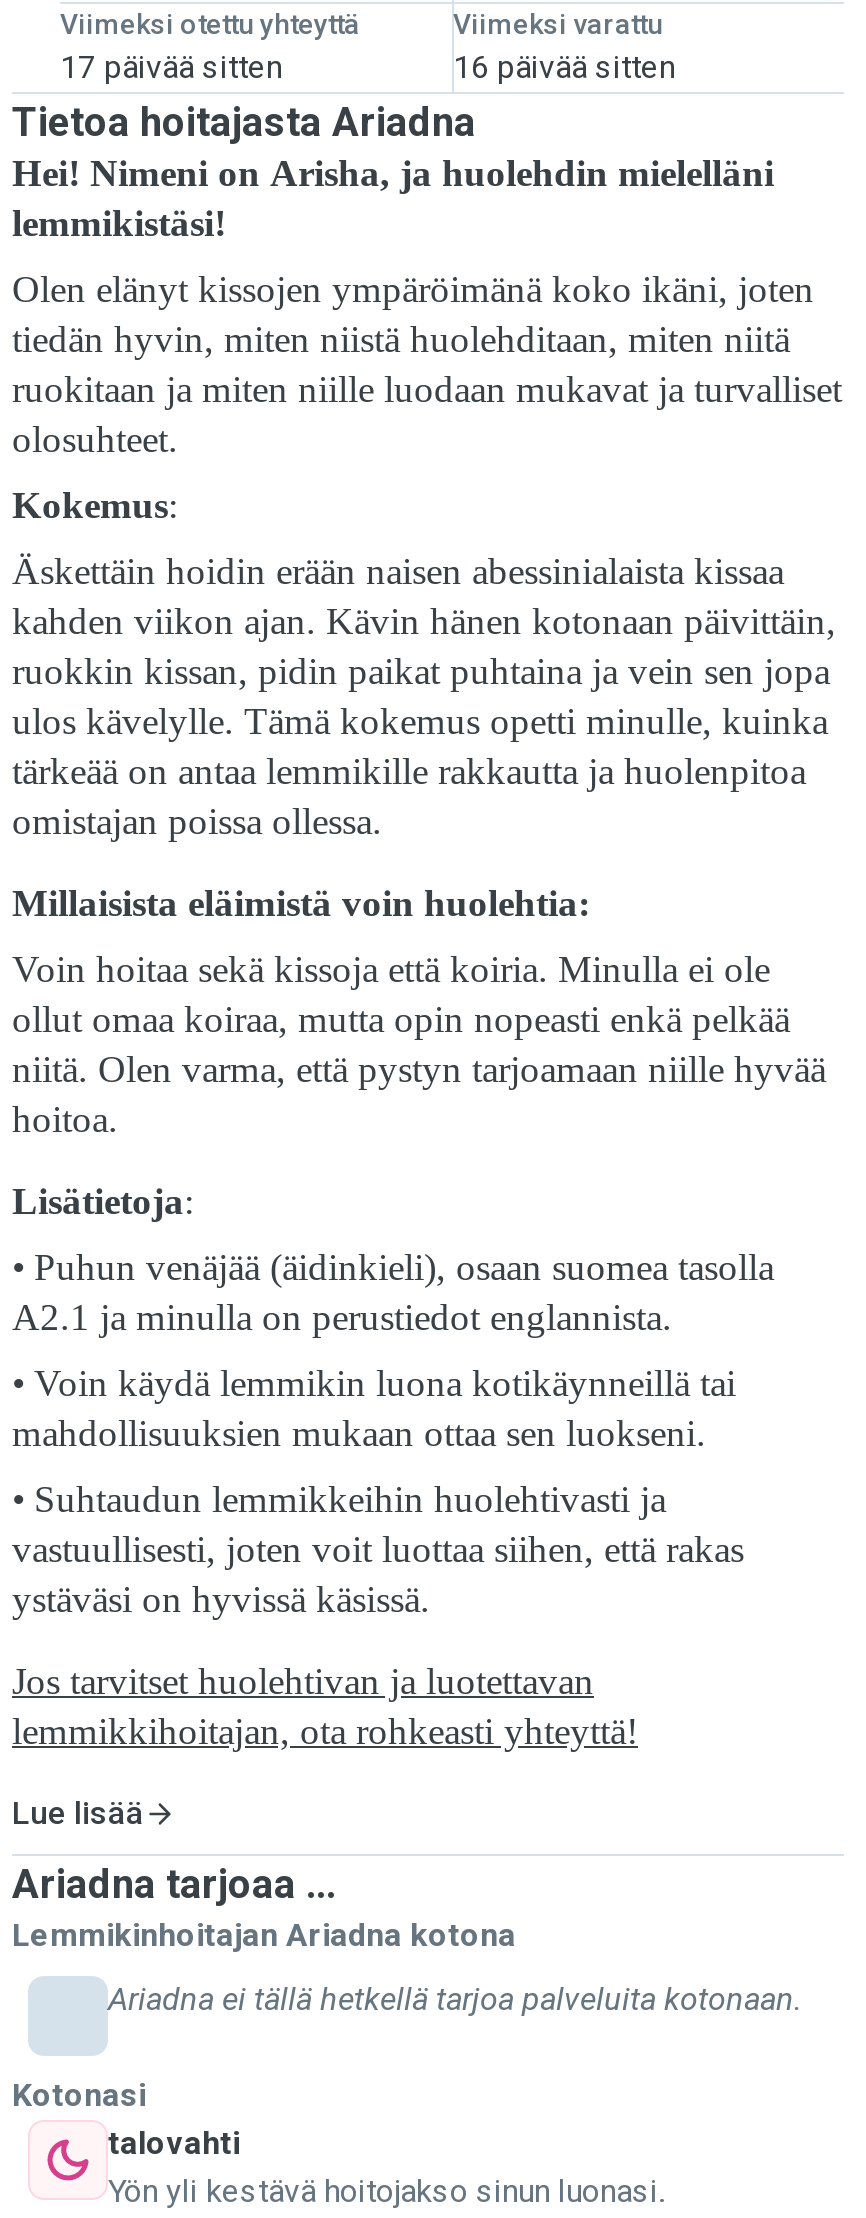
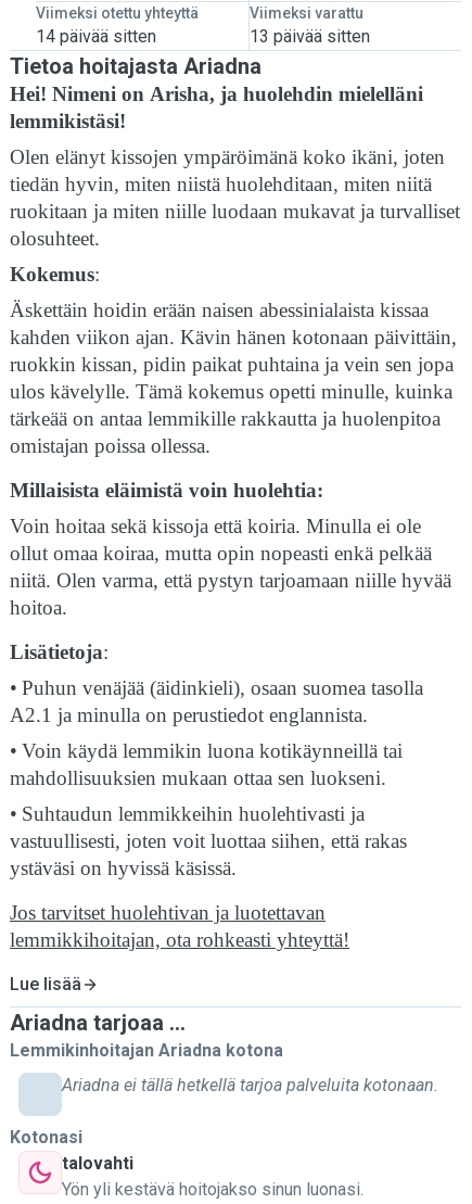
[60,48,282,86] 17 päivää sitten -> [36,26,156,47] 14 päivää sitten
[453,48,675,86] 16 päivää sitten -> [249,26,369,47] 13 päivää sitten

